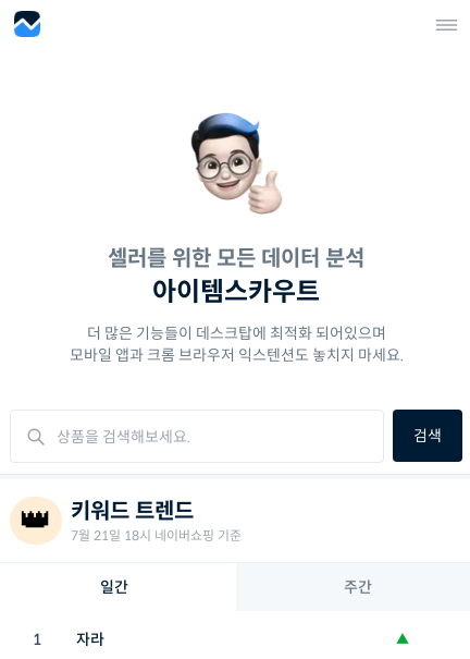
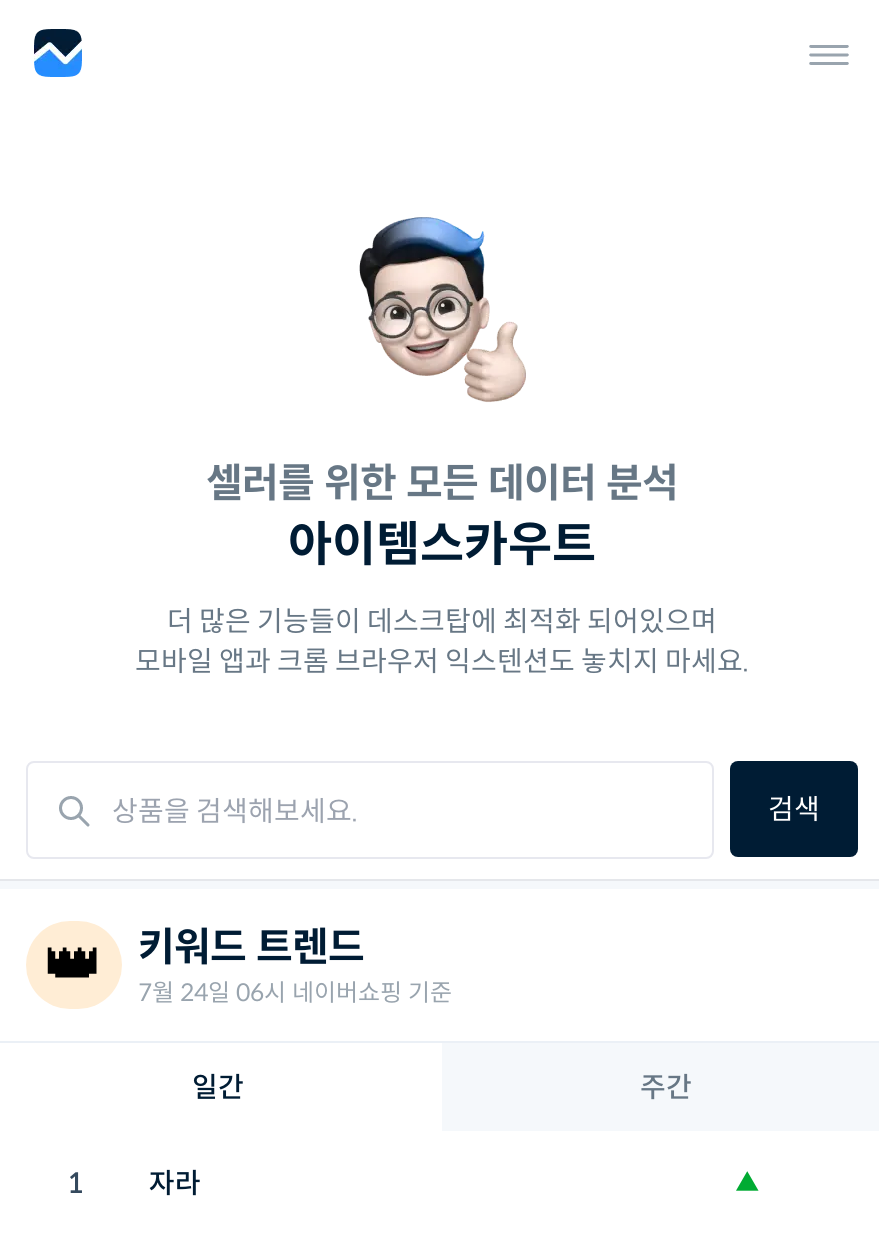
[71,527,242,544] 7월 21일 18시 네이버쇼핑 기준 -> [138,977,452,1007] 7월 24일 06시 네이버쇼핑 기준

